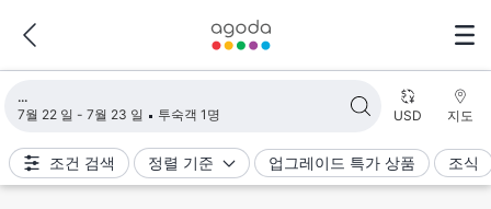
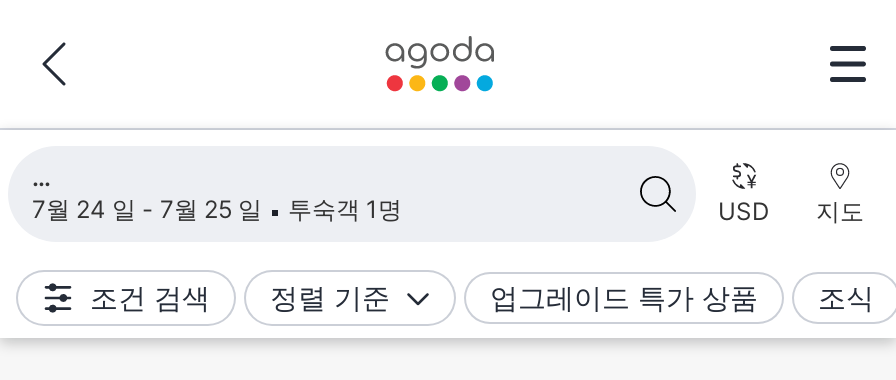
[18,106,220,123] 7월 22 일 - 7월 23 일 투숙객 1명 -> [32,194,402,224] 7월 24 일 - 7월 25 일 투숙객 1명

